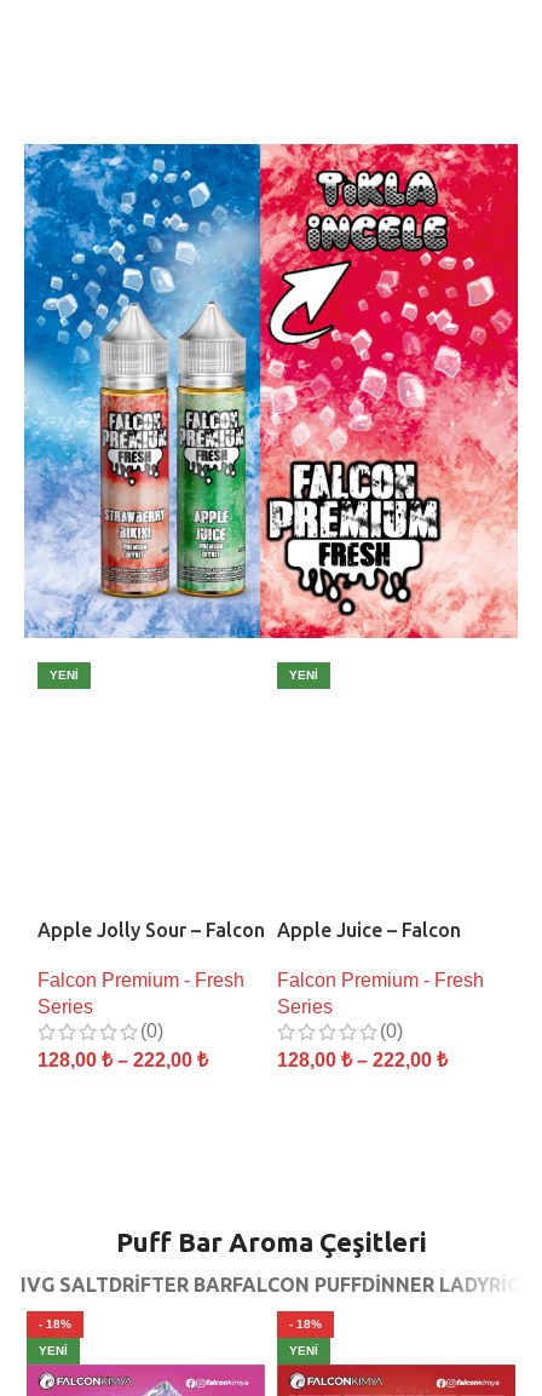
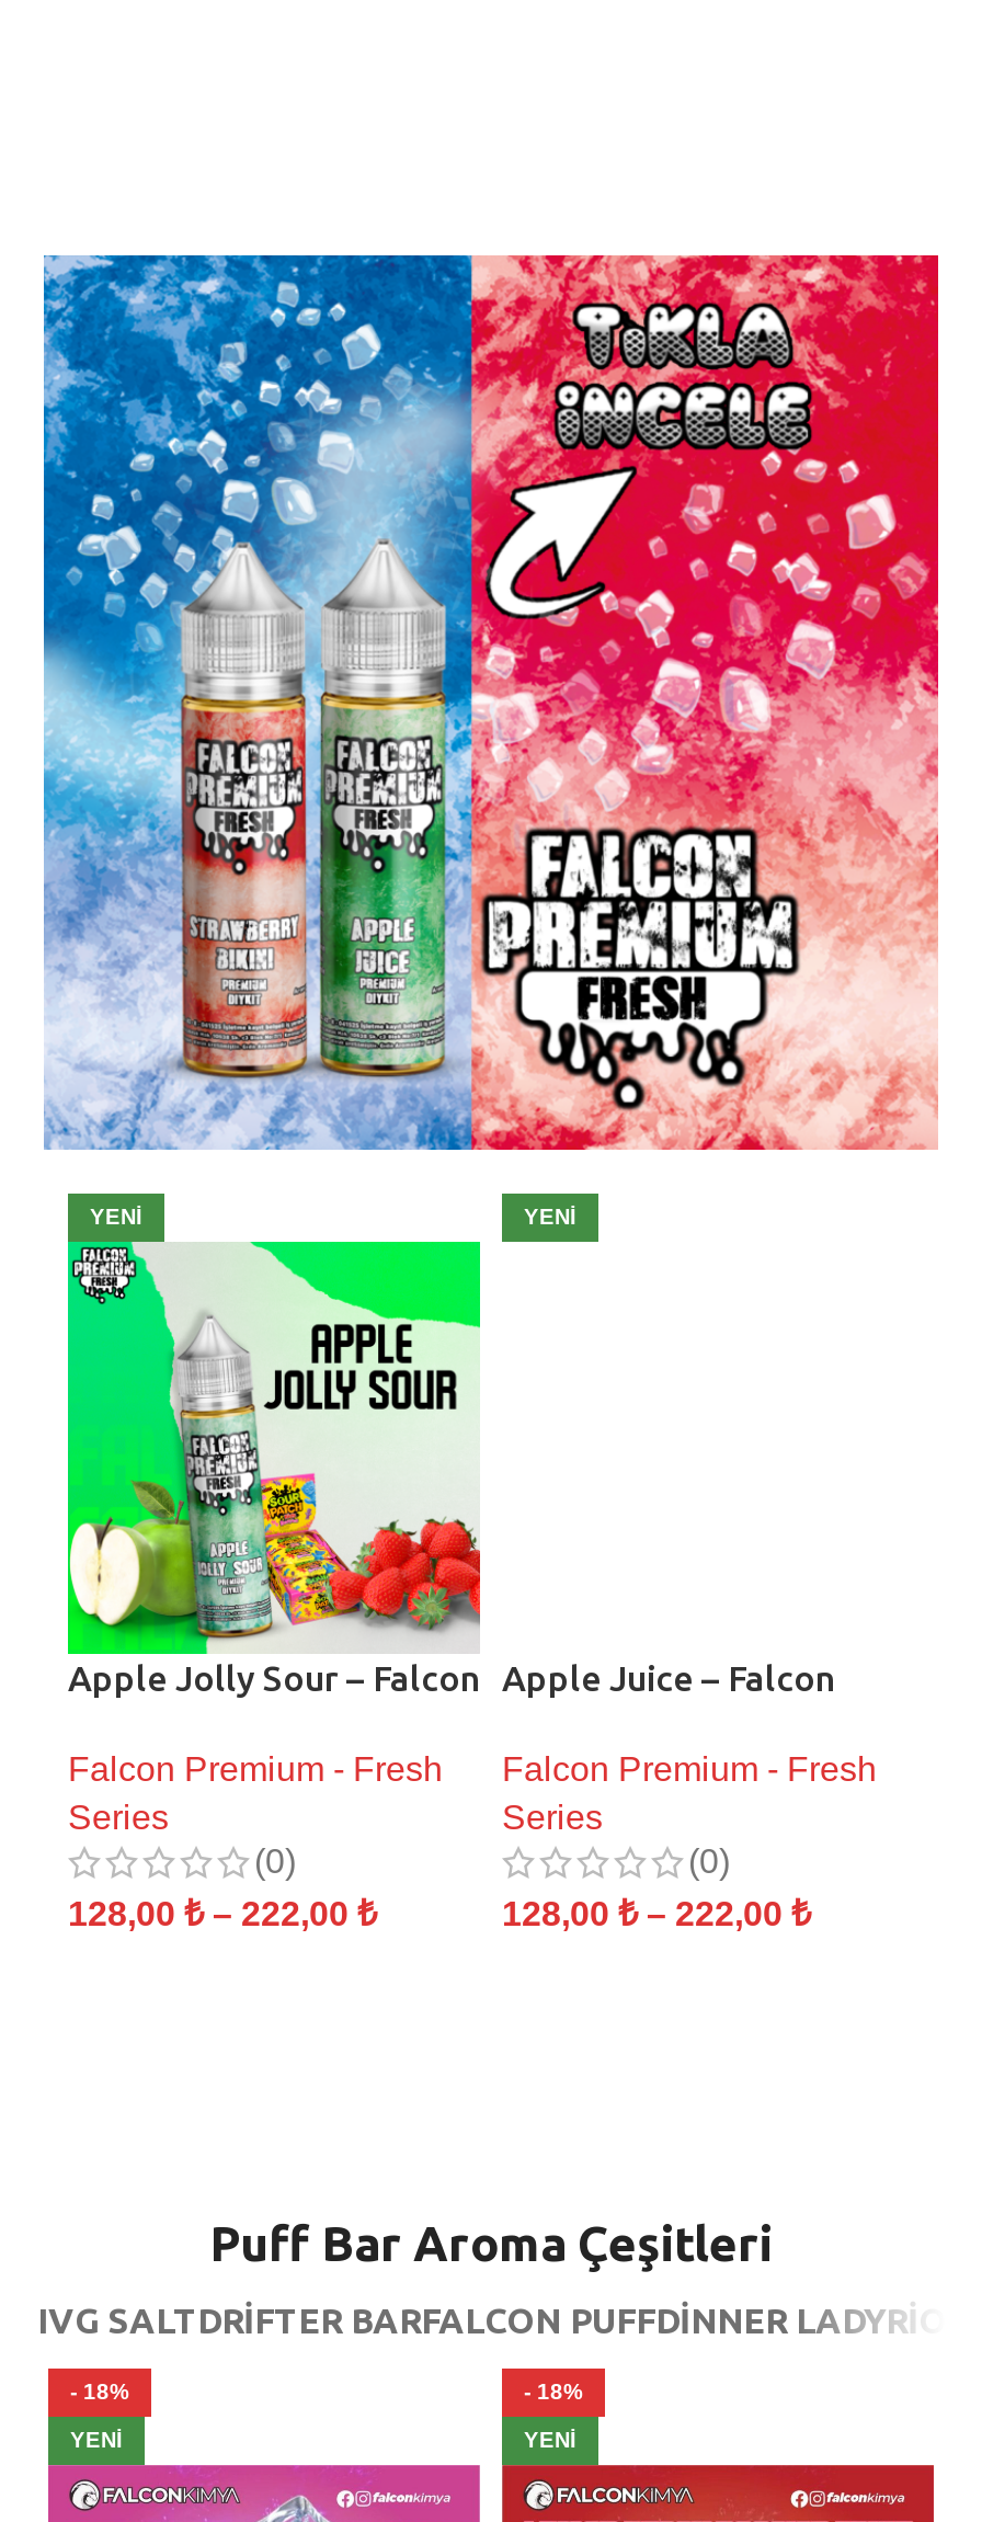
none -> [66,1240,482,1652] [image]

